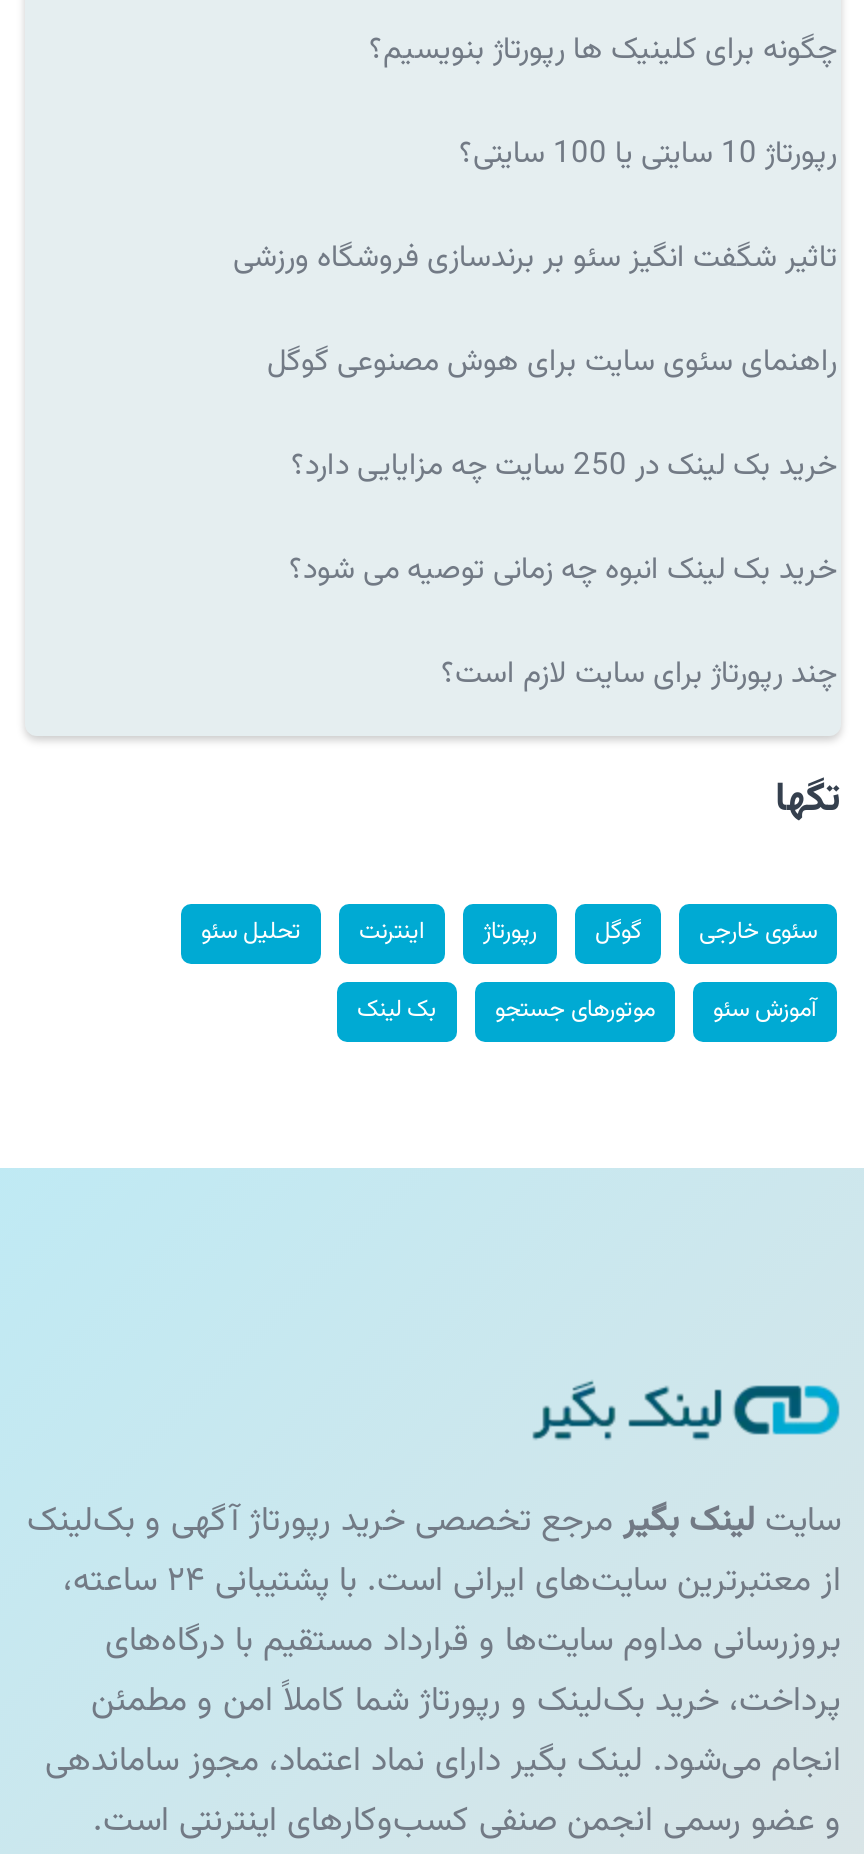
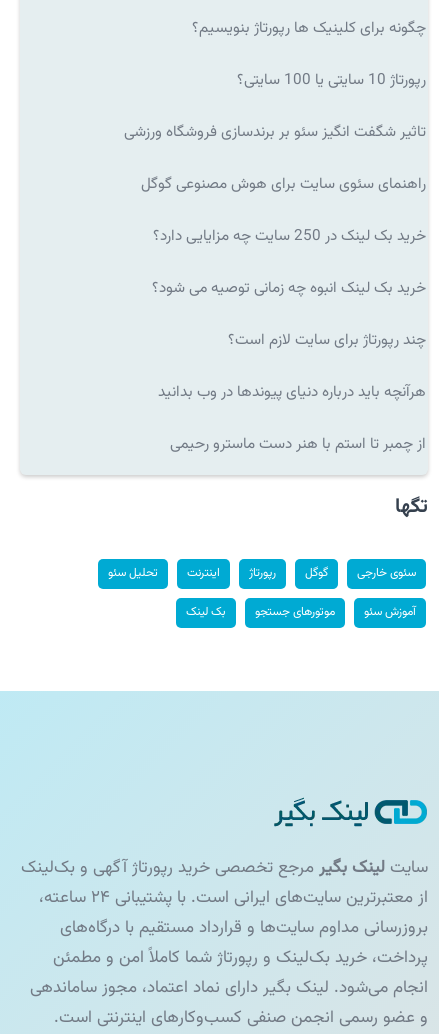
none -> [158,380,426,456] هرآنچه باید درباره دنیای پیوندها در وب بدانید | از چمبر تا استم با هنر دست ماسترو رحیمی

